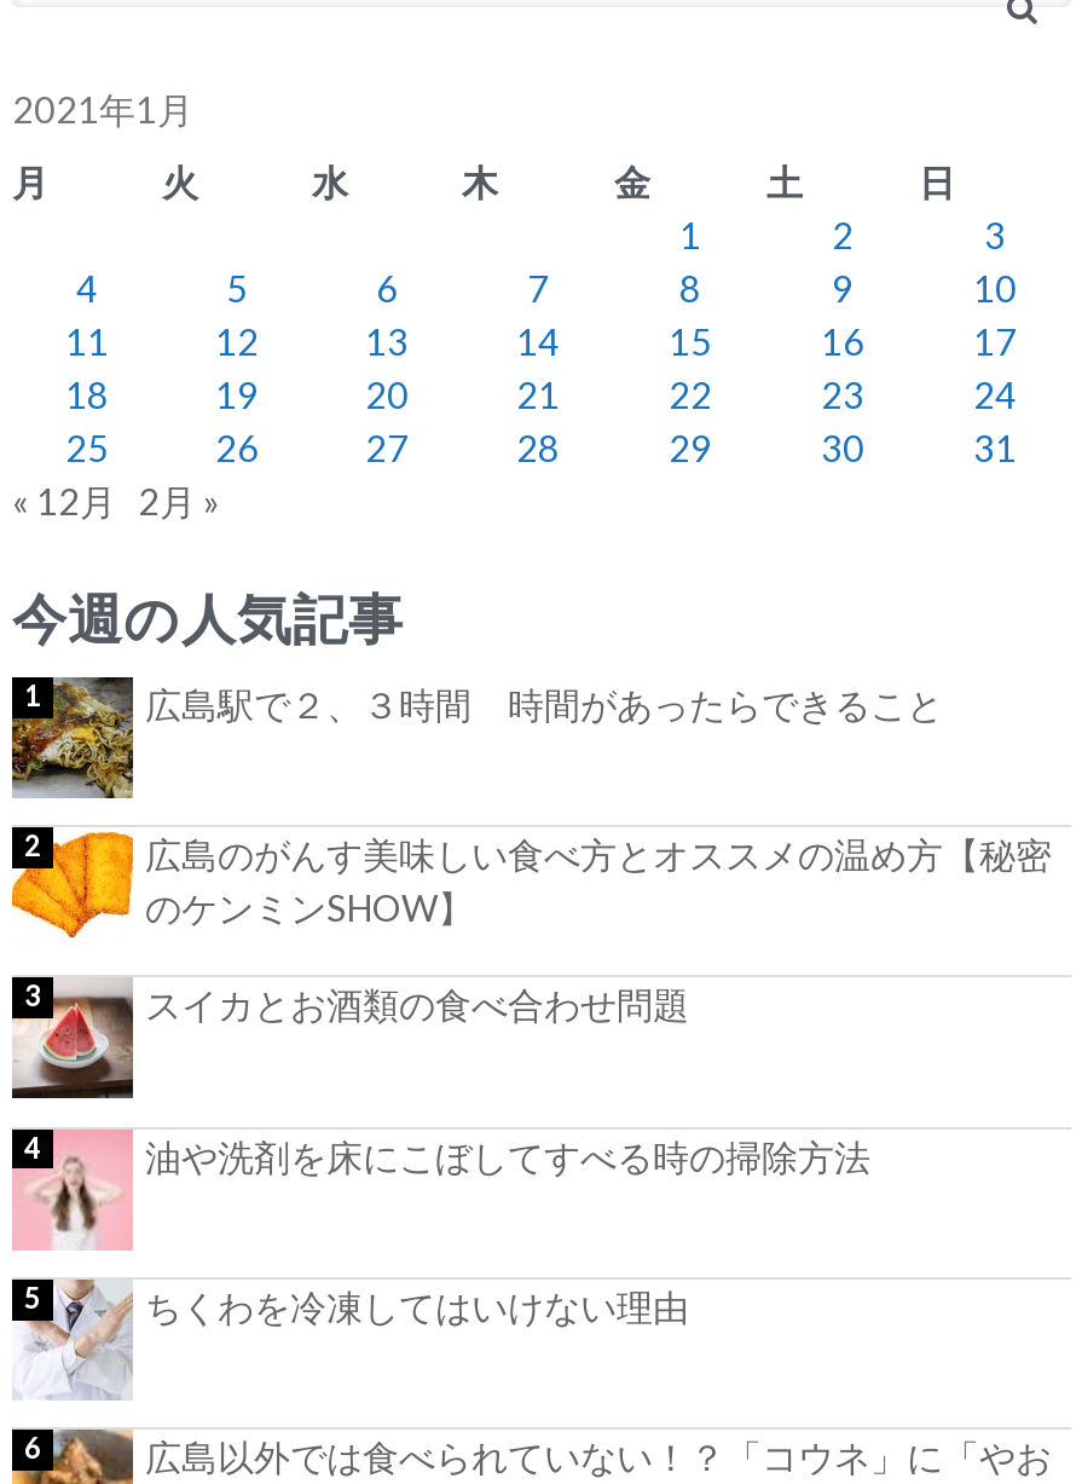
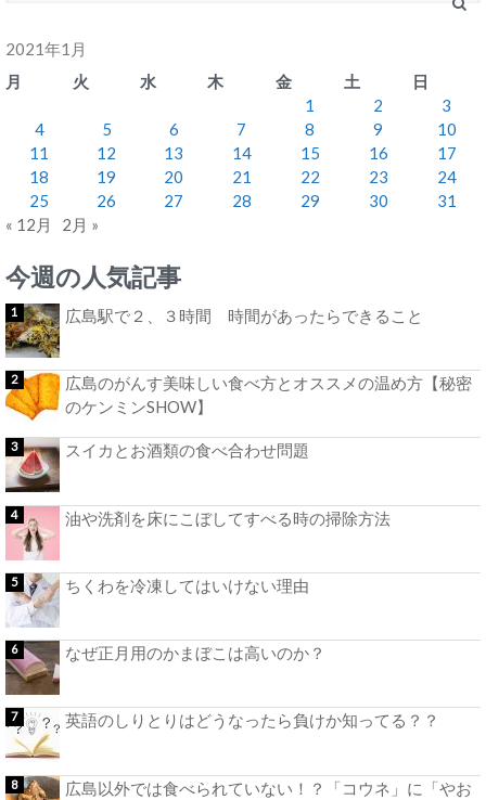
none -> [4,641,439,730] [image] | なぜ正月用のかまぼこは高いのか？ | 英語のしりとりはどうなったら負けか知ってる？？
none -> [5,707,59,762] [image]

